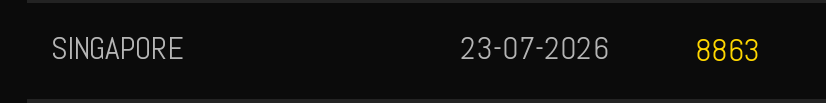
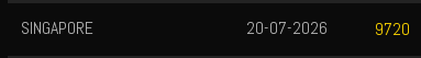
[460,30,608,70] 23-07-2026 -> [246,18,327,40] 20-07-2026
[696,31,760,71] 8863 -> [375,18,410,40] 9720

